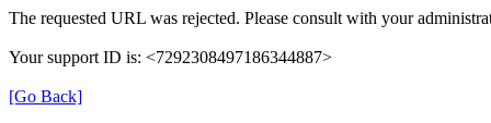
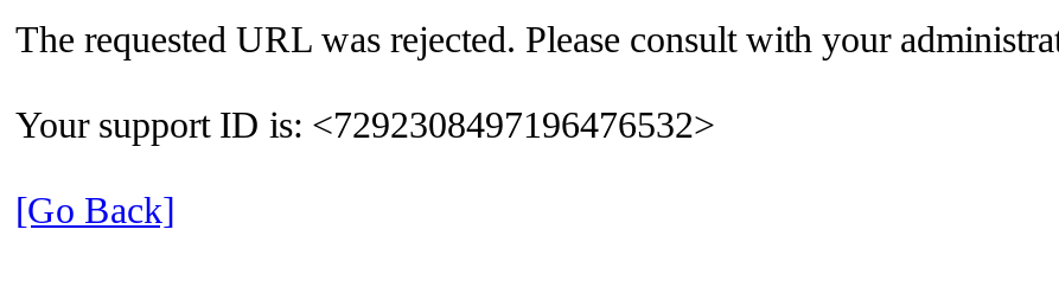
[9,48,332,66] Your support ID is: <7292308497186344887> -> [15,104,715,145] Your support ID is: <7292308497196476532>

